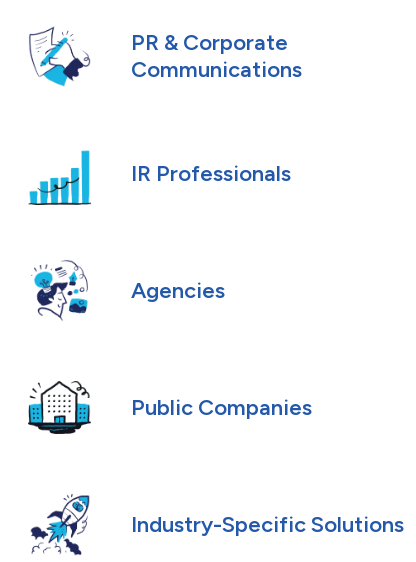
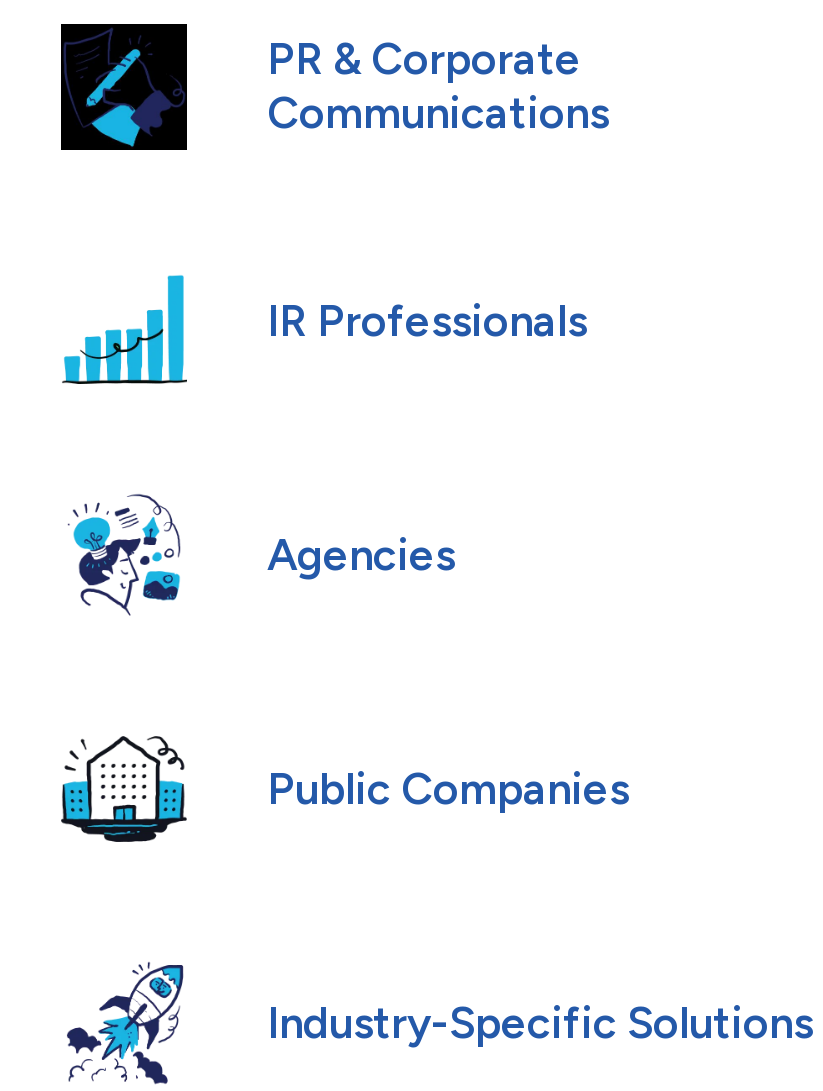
[28,25,91,88] [image] -> [59,22,189,152] [image]

